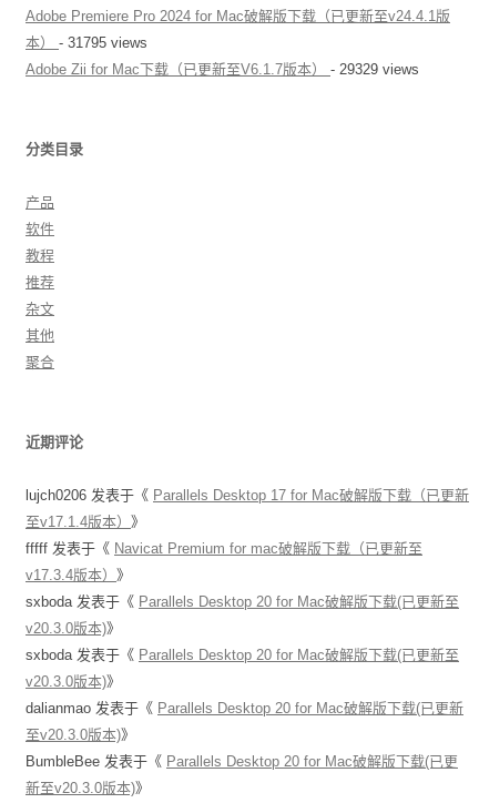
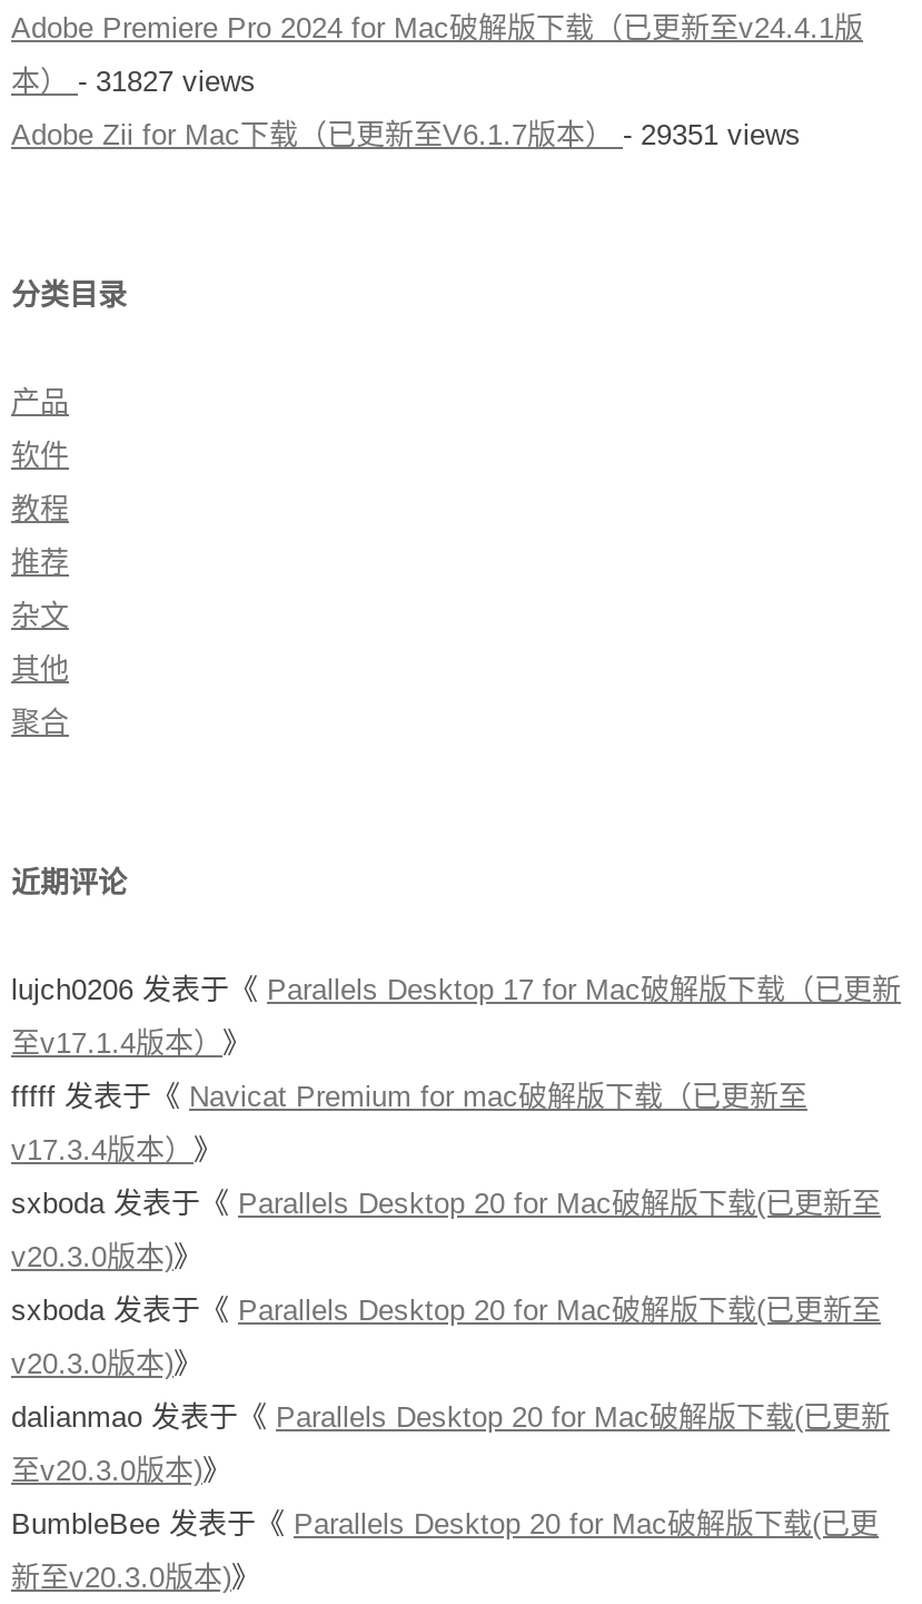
[26,34,147,51] 本）- 31795 views -> [11,65,256,98] 本）- 31827 views
[26,61,419,78] Adobe Zii for Mac下载（已更新至V6.1.7版本）- 29329 views -> [11,118,801,151] Adobe Zii for Mac下载（已更新至V6.1.7版本）- 29351 views

